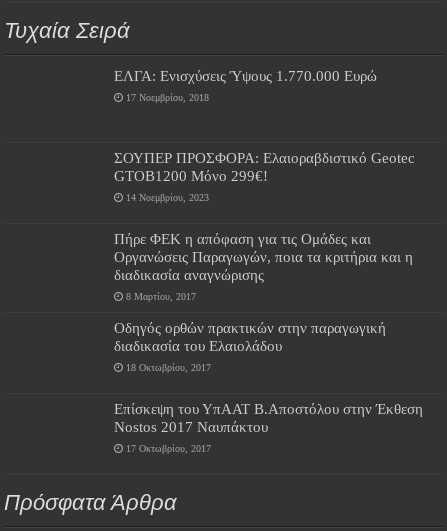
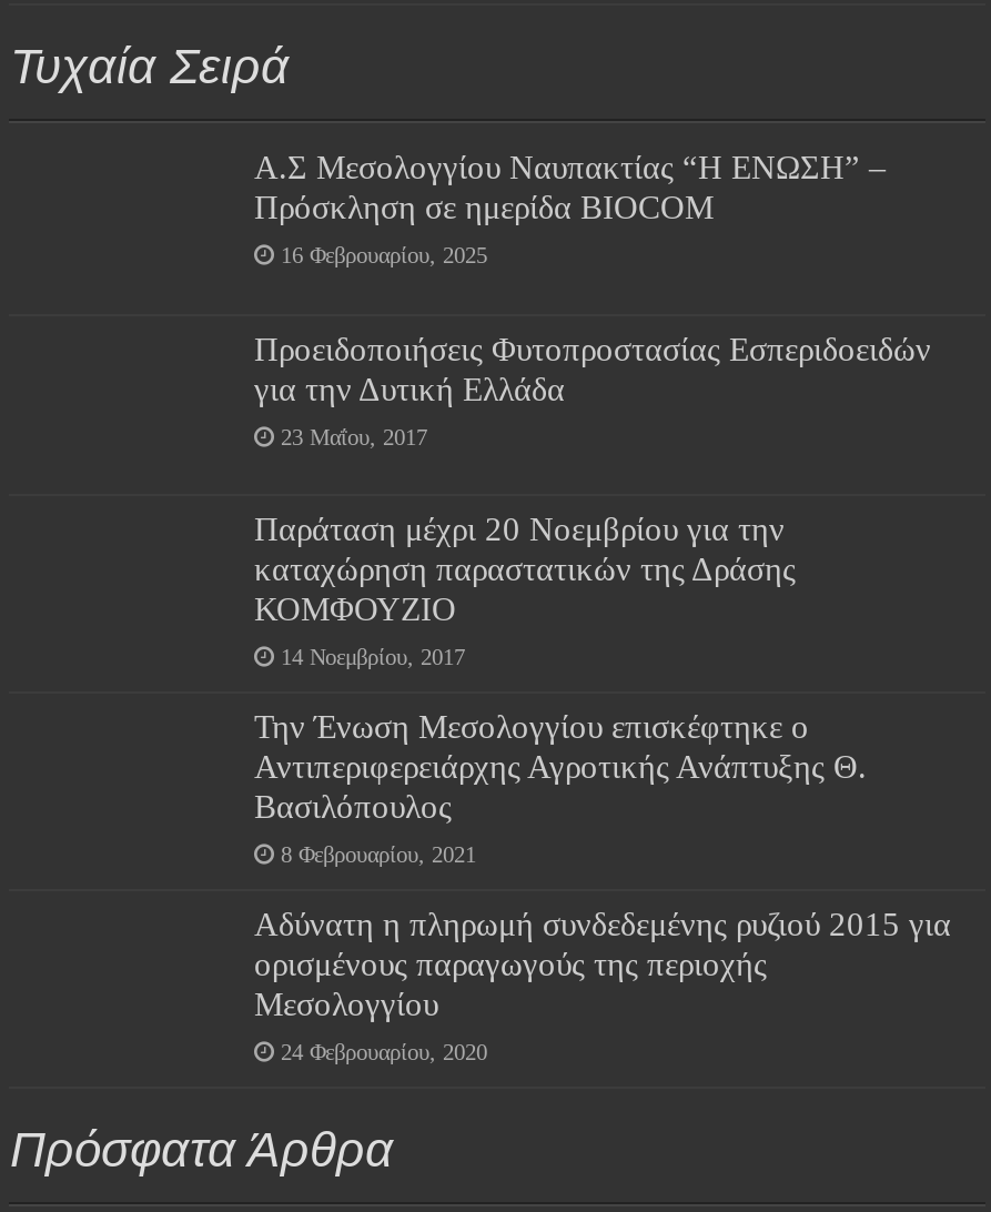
[114,67,377,84] ΕΛΓΑ: Ενισχύσεις Ύψους 1.770.000 Ευρώ -> [254,149,887,226] Α.Σ Μεσολογγίου Ναυπακτίας “Η ΕΝΩΣΗ” – | Πρόσκληση σε ημερίδα BIOCOM
[126,92,209,103] 17 Νοεμβρίου, 2018 -> [281,244,487,268] 16 Φεβρουαρίου, 2025
[114,149,415,184] ΣΟΥΠΕΡ ΠΡΟΣΦΟΡΑ: Ελαιοραβδιστικό Geotec | GTOB1200 Μόνο 299€! -> [254,329,931,406] Προειδοποιήσεις Φυτοπροστασίας Εσπεριδοειδών | για την Δυτική Ελλάδα
[126,192,209,203] 14 Νοεμβρίου, 2023 -> [281,424,427,449] 23 Μαΐου, 2017
[114,230,413,283] Πήρε ΦΕΚ η απόφαση για τις Ομάδες και | Οργανώσεις Παραγωγών, ποια τα κριτήρια και η | διαδικασία αναγνώρισης -> [254,509,796,627] Παράταση μέχρι 20 Νοεμβρίου για την | καταχώρηση παραστατικών της Δράσης | ΚΟΜΦΟΥΖΙΟ
[126,291,196,302] 8 Μαρτίου, 2017 -> [281,644,465,669] 14 Νοεμβρίου, 2017
[114,319,386,354] Οδηγός ορθών πρακτικών στην παραγωγική | διαδικασία του Ελαιολάδου -> [254,707,867,824] Την Ένωση Μεσολογγίου επισκέφτηκε ο | Αντιπεριφερειάρχης Αγροτικής Ανάπτυξης Θ. | Βασιλόπουλος
[126,362,211,373] 18 Οκτωβρίου, 2017 -> [281,842,476,866] 8 Φεβρουαρίου, 2021
[114,400,423,435] Επίσκεψη του ΥπΑΑΤ Β.Αποστόλου στην Έκθεση | Nostos 2017 Ναυπάκτου -> [254,904,951,1022] Αδύνατη η πληρωμή συνδεδεμένης ρυζιού 2015 για | ορισμένους παραγωγούς της περιοχής | Μεσολογγίου
[126,443,211,454] 17 Οκτωβρίου, 2017 -> [281,1040,487,1064] 24 Φεβρουαρίου, 2020

